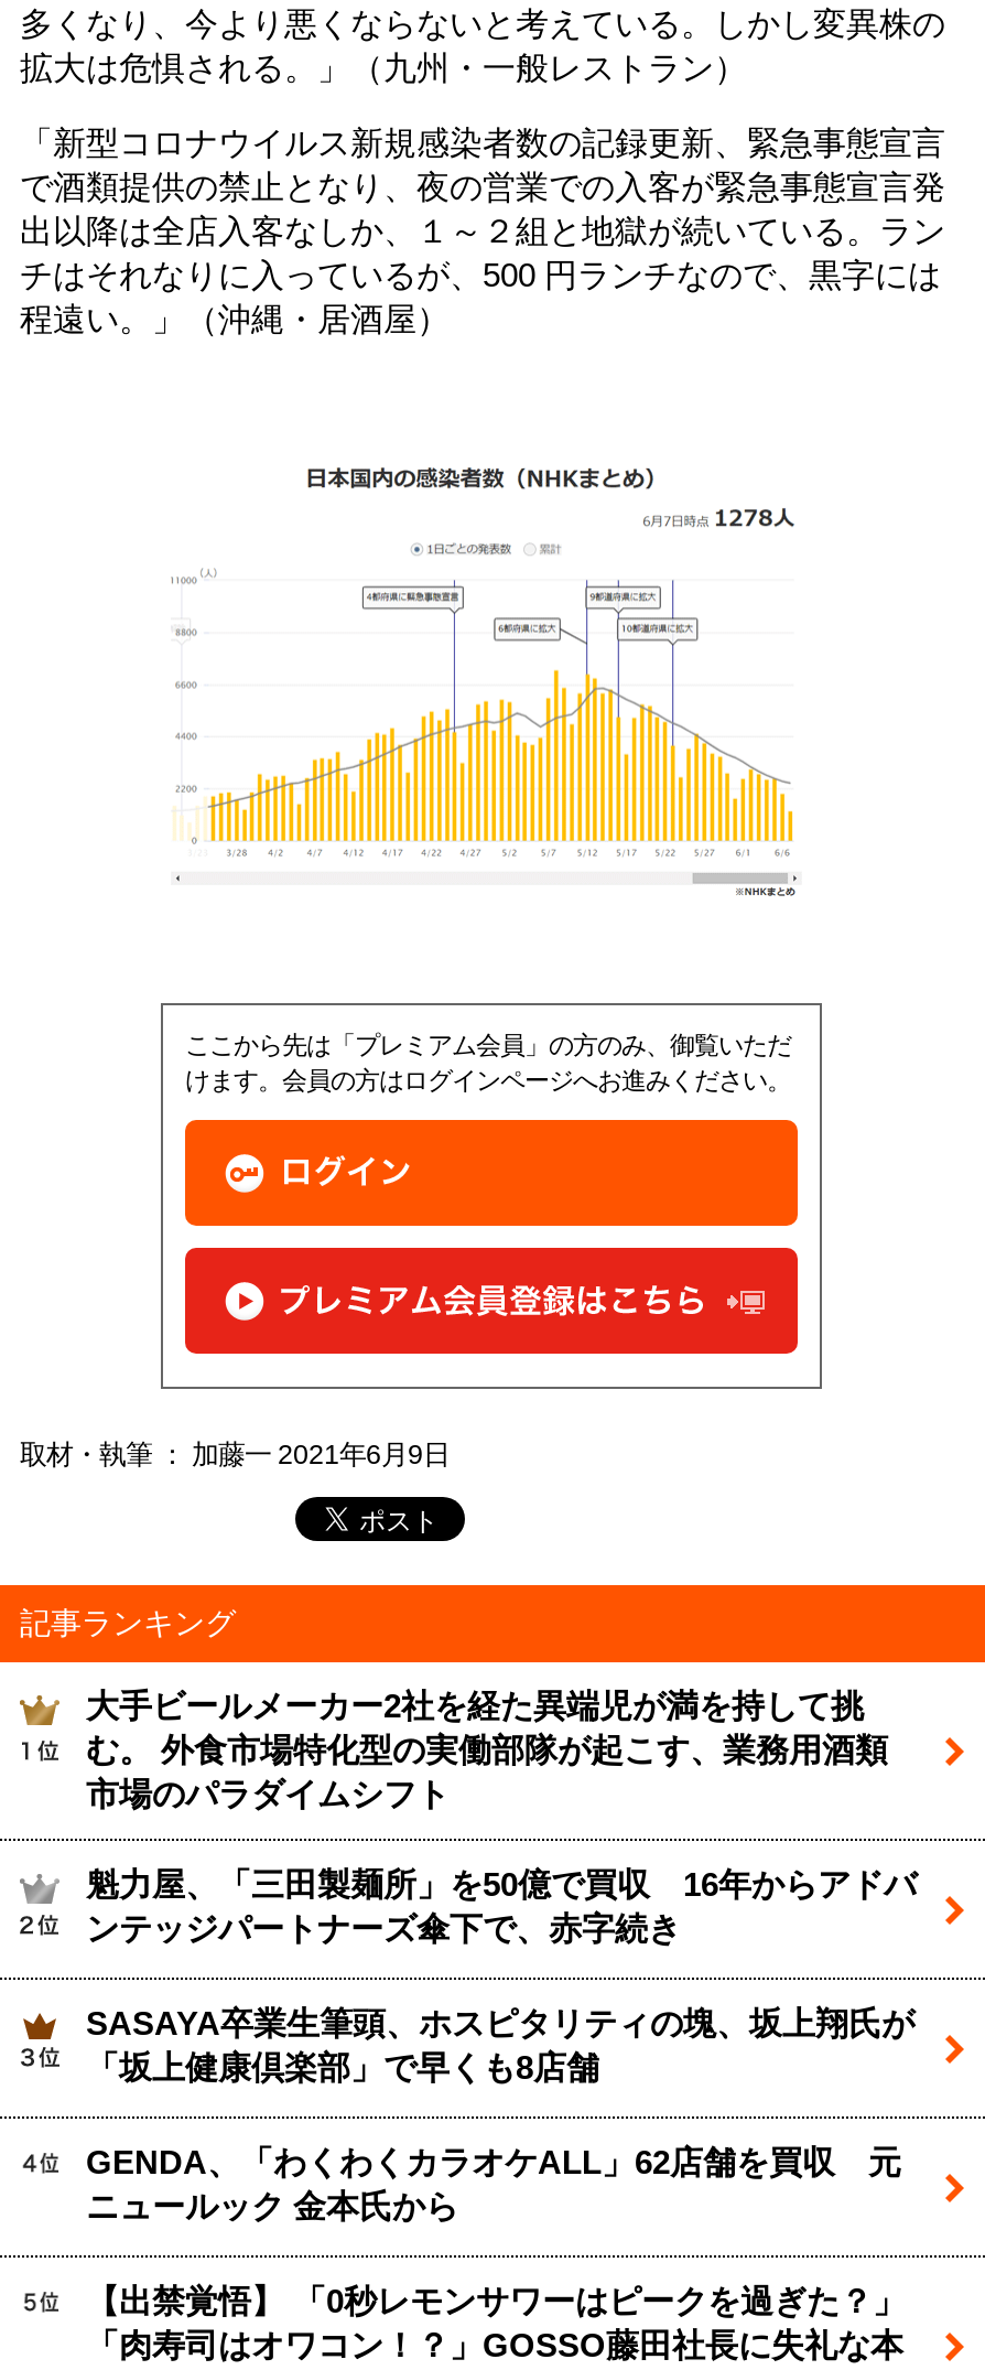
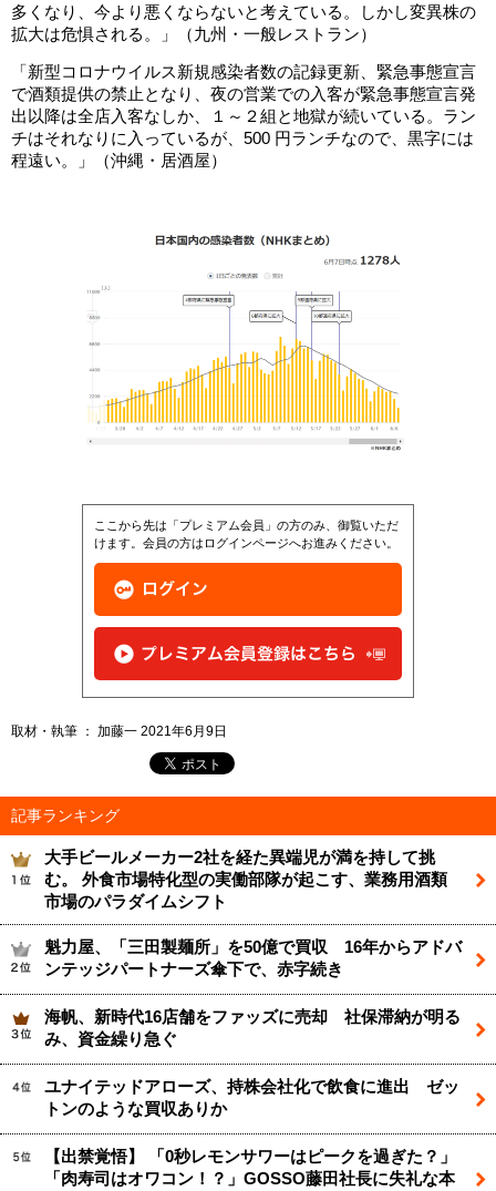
[86,2005,914,2084] SASAYA卒業生筆頭、ホスピタリティの塊、坂上翔氏が | 「坂上健康倶楽部」で早くも8店舗 -> [44,1008,461,1048] 海帆、新時代16店舗をファッズに売却 社保滞納が明る | み、資金繰り急ぐ
[86,2144,901,2223] GENDA、「わくわくカラオケALL」62店舗を買収 元 | ニュールック 金本氏から -> [44,1077,459,1117] ユナイテッドアローズ、持株会社化で飲食に進出 ゼッ | トンのような買収ありか

